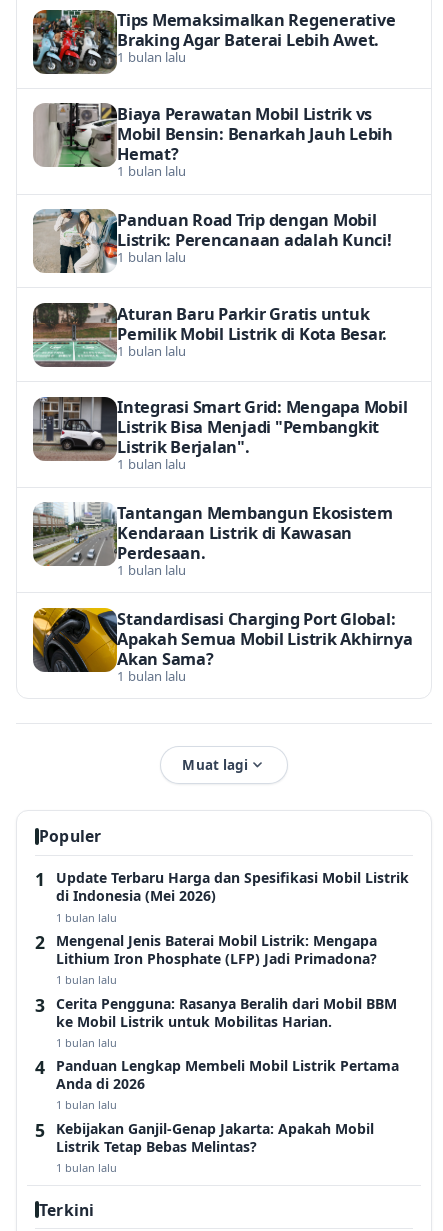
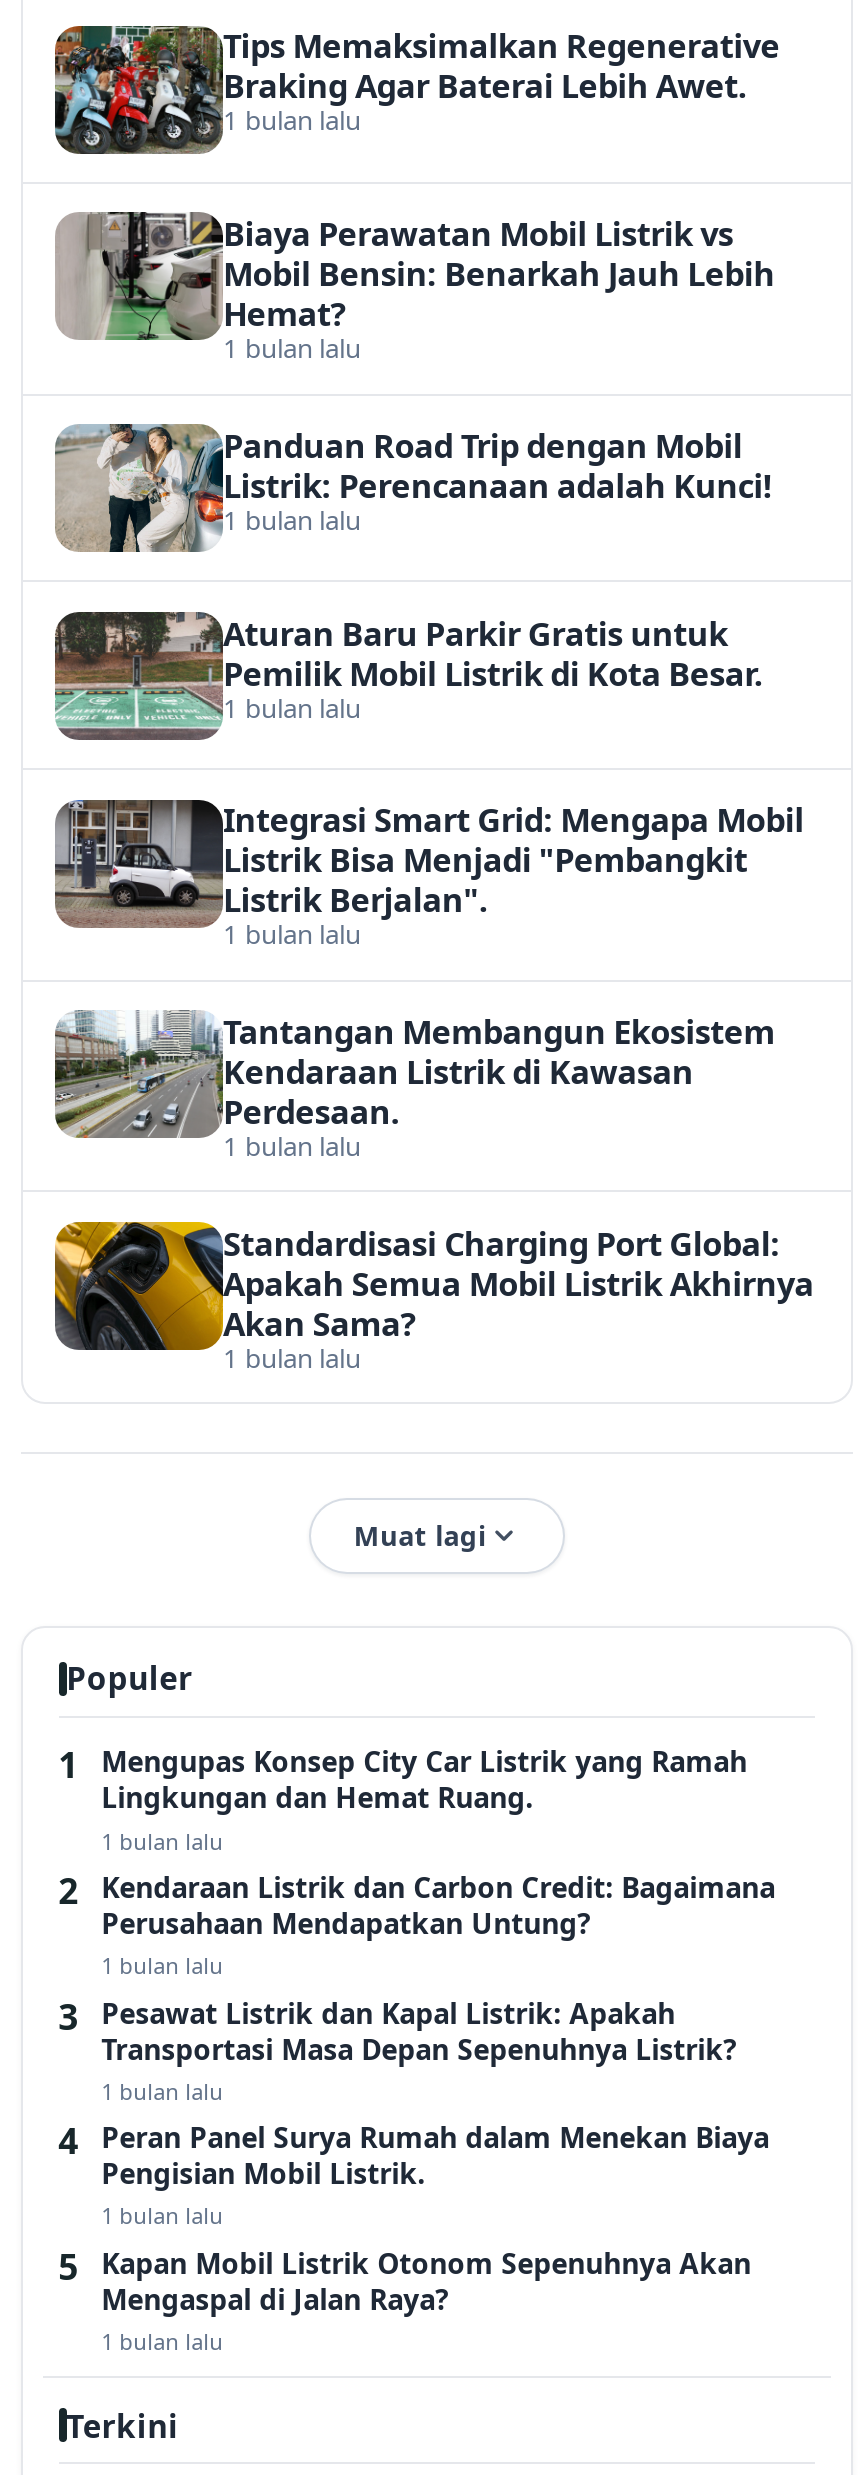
[56,868,409,905] Update Terbaru Harga dan Spesifikasi Mobil Listrik | di Indonesia (Mei 2026) -> [101,1743,747,1817] Mengupas Konsep City Car Listrik yang Ramah | Lingkungan dan Hemat Ruang.
[56,931,377,968] Mengenal Jenis Baterai Mobil Listrik: Mengapa | Lithium Iron Phosphate (LFP) Jadi Primadona? -> [101,1868,775,1942] Kendaraan Listrik dan Carbon Credit: Bagaimana | Perusahaan Mendapatkan Untung?
[56,994,397,1031] Cerita Pengguna: Rasanya Beralih dari Mobil BBM | ke Mobil Listrik untuk Mobilitas Harian. -> [101,1993,737,2067] Pesawat Listrik dan Kapal Listrik: Apakah | Transportasi Masa Depan Sepenuhnya Listrik?
[56,1056,399,1093] Panduan Lengkap Membeli Mobil Listrik Pertama | Anda di 2026 -> [101,2118,769,2192] Peran Panel Surya Rumah dalam Menekan Biaya | Pengisian Mobil Listrik.
[56,1119,374,1156] Kebijakan Ganjil-Genap Jakarta: Apakah Mobil | Listrik Tetap Bebas Melintas? -> [101,2243,751,2317] Kapan Mobil Listrik Otonom Sepenuhnya Akan | Mengaspal di Jalan Raya?

